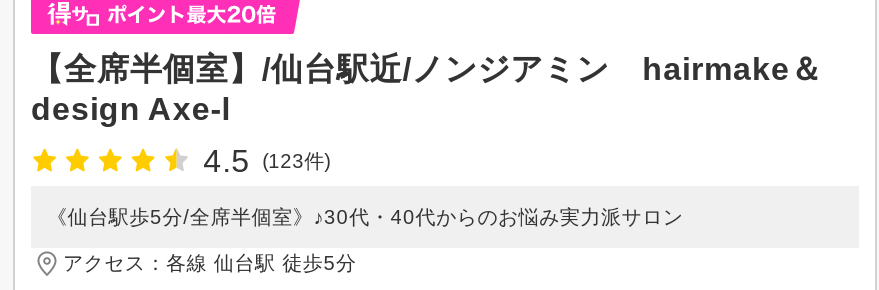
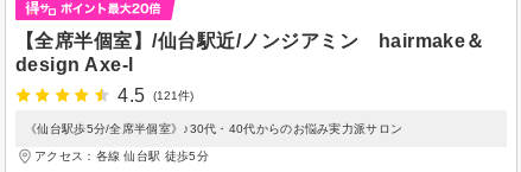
[203,144,330,178] 4.5 (123件) -> [118,85,193,105] 4.5 (121件)

